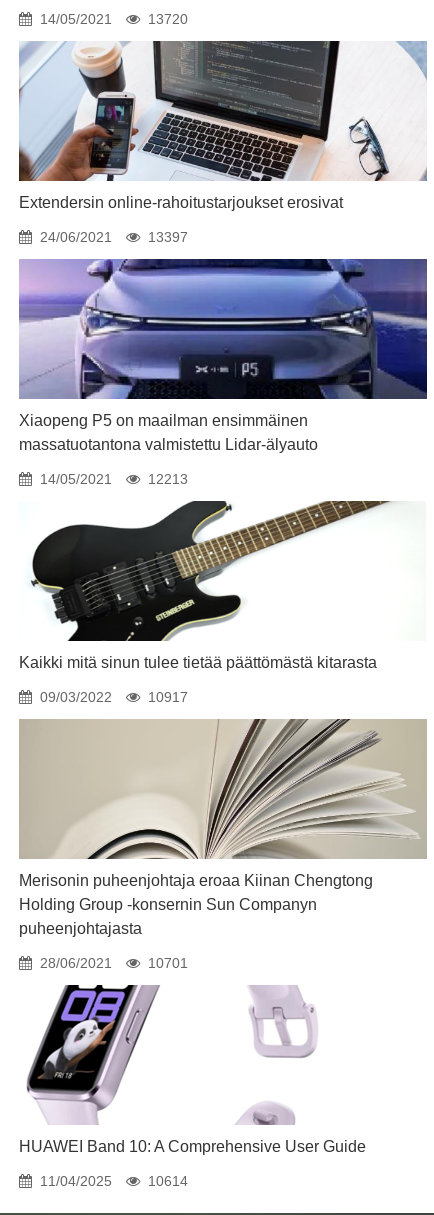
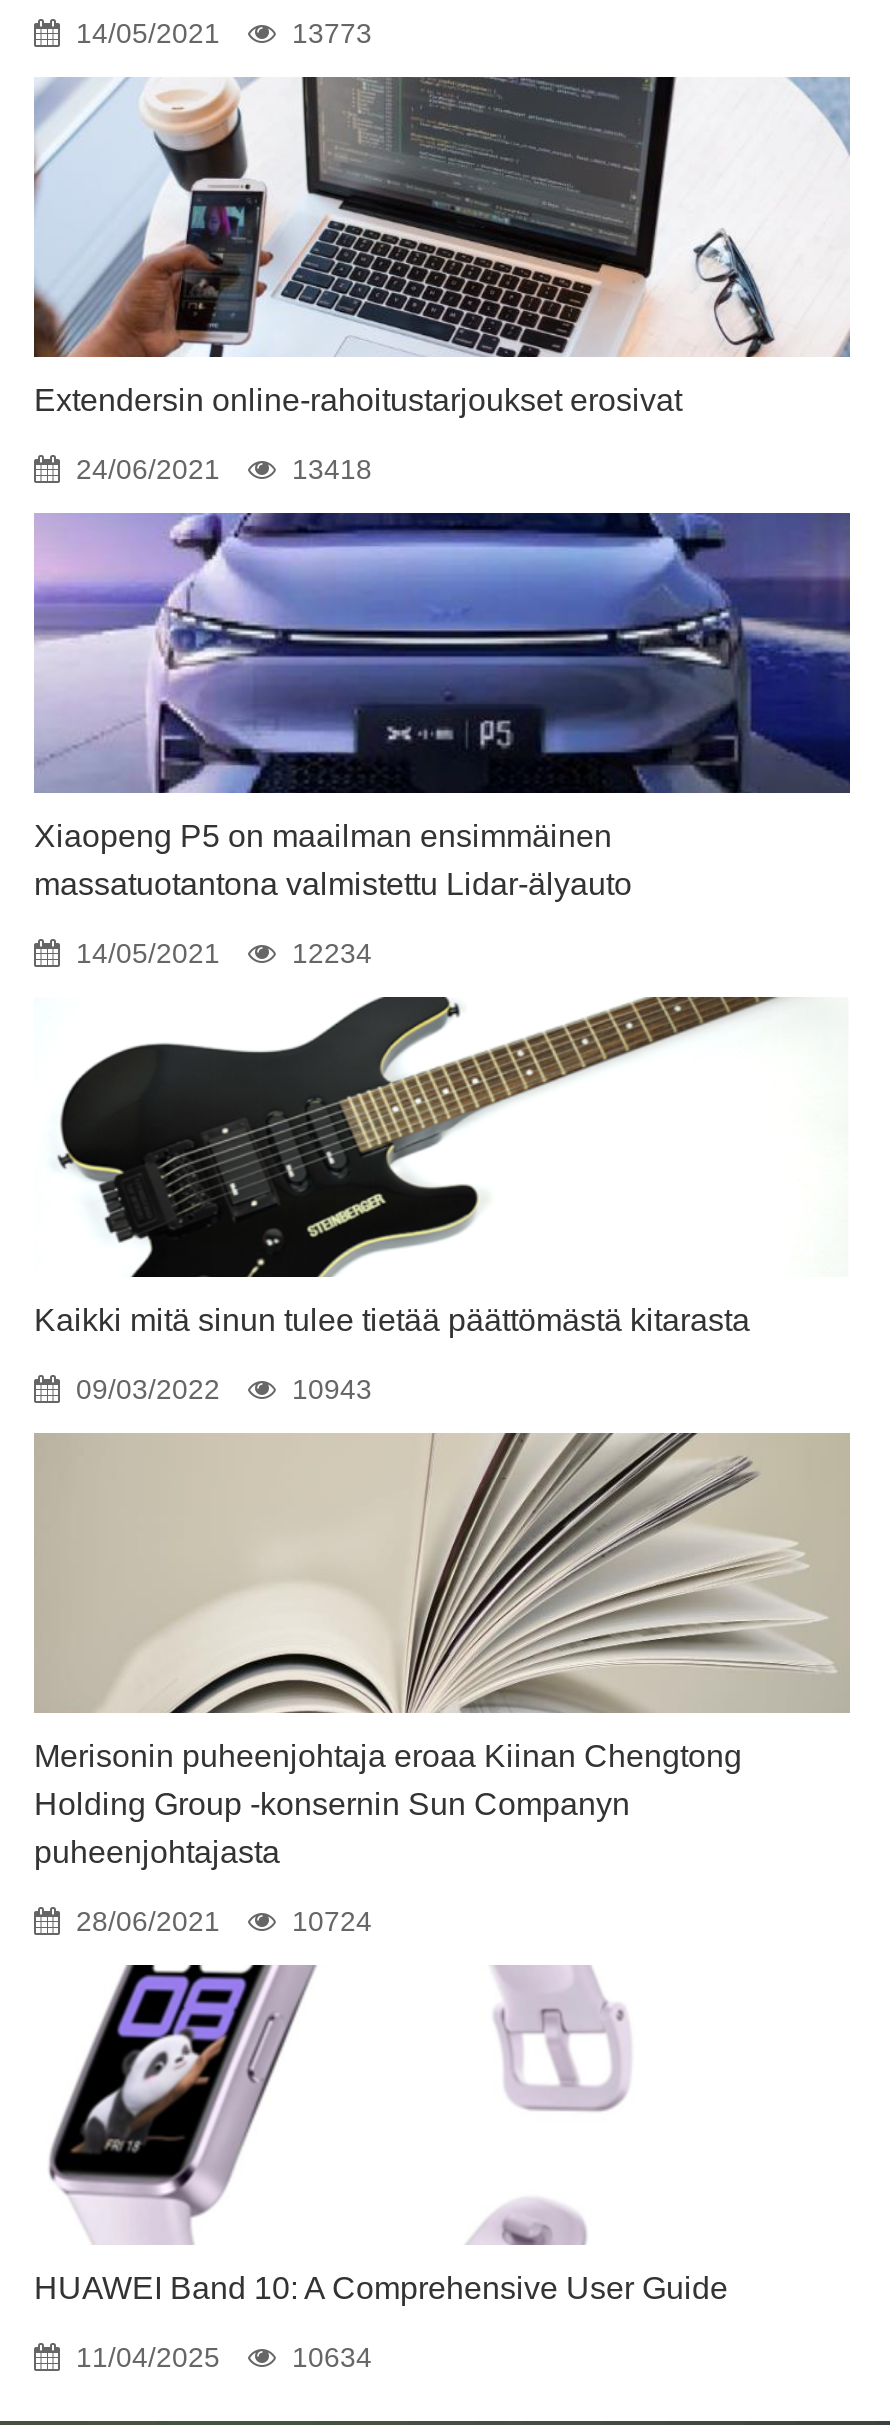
[148,11,188,27] 13720 -> [292,16,372,48] 13773
[148,229,188,245] 13397 -> [292,452,372,484] 13418
[148,471,188,487] 12213 -> [292,936,372,968] 12234
[148,689,188,705] 10917 -> [292,1372,372,1404] 10943
[148,955,188,971] 10701 -> [292,1904,372,1936] 10724
[148,1173,188,1189] 10614 -> [292,2340,372,2372] 10634

